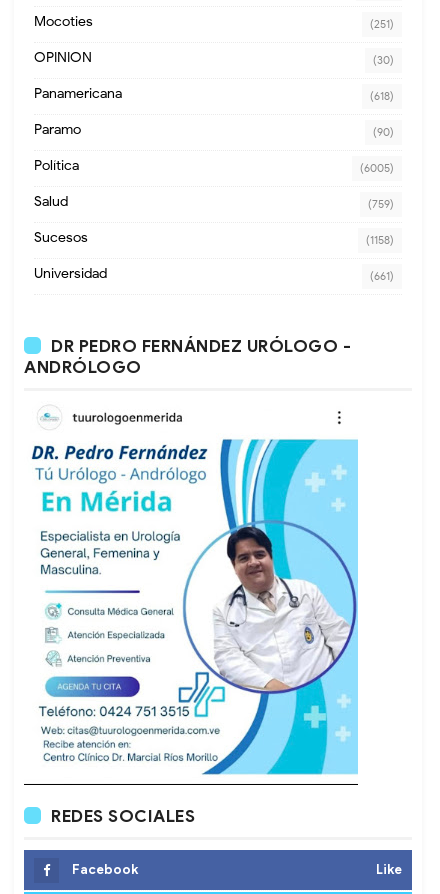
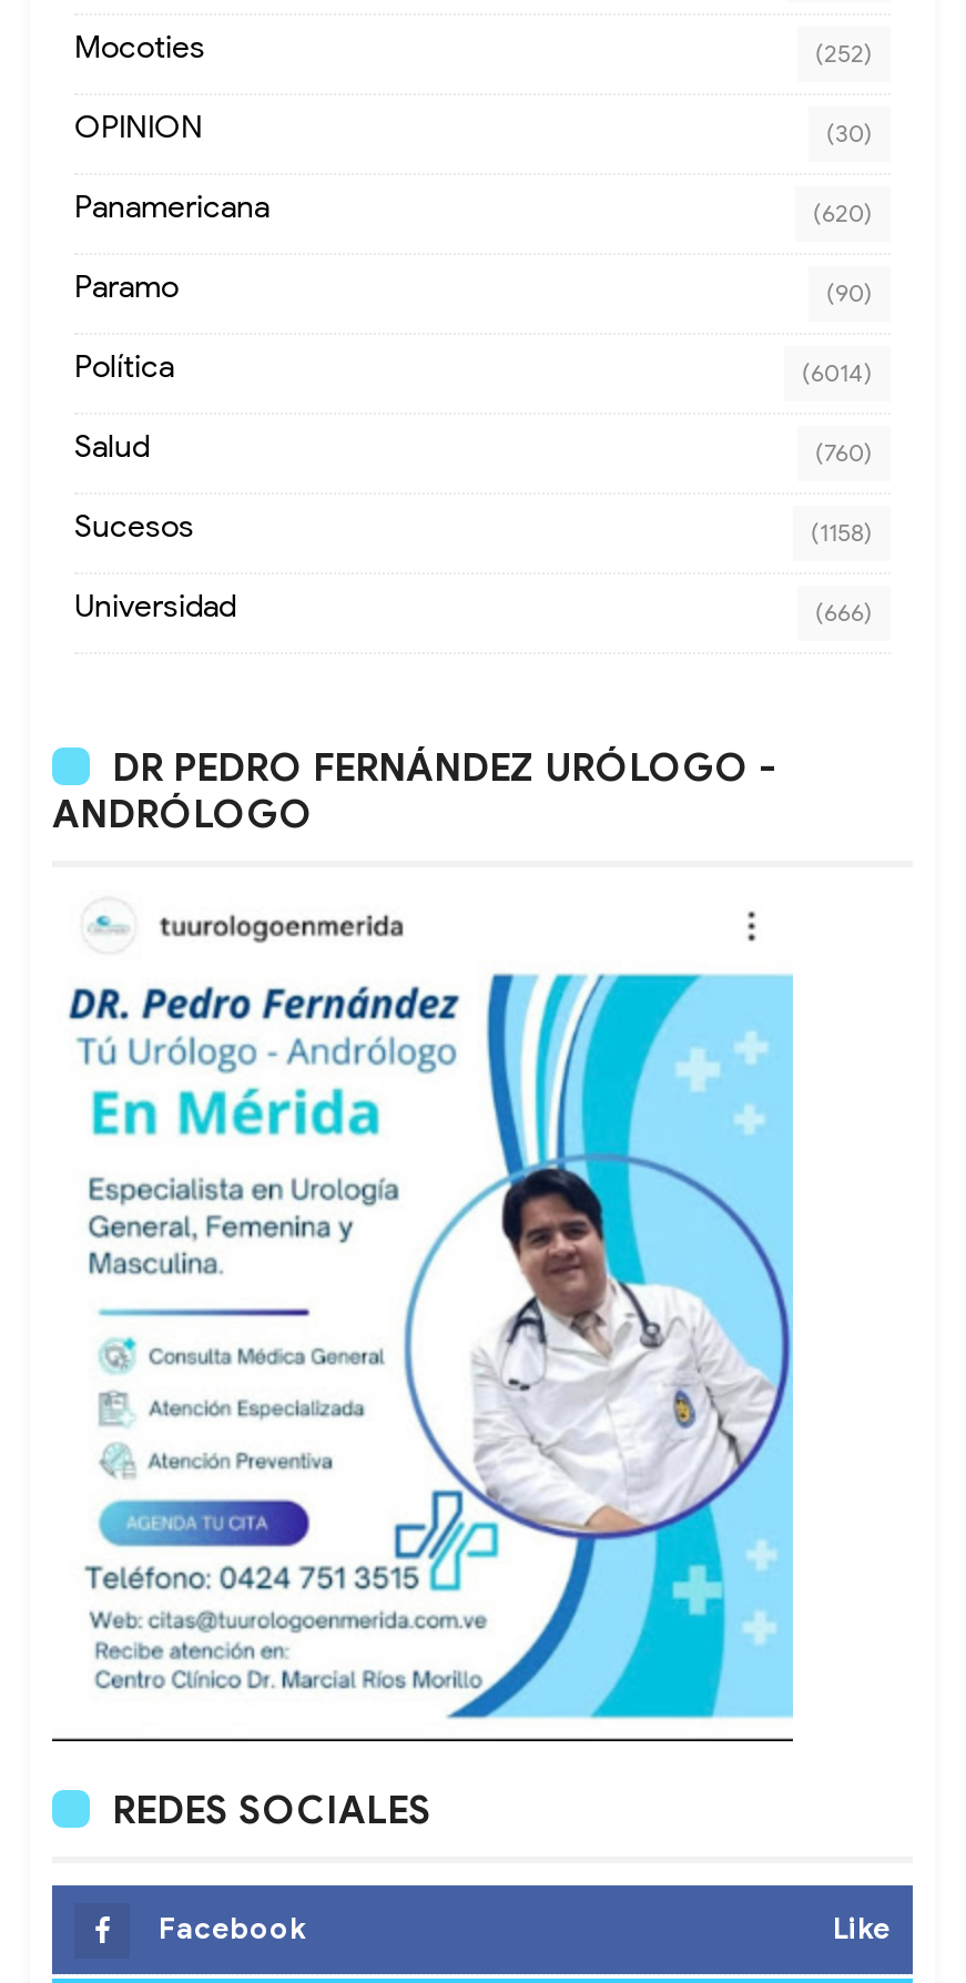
[370,17,394,31] (251) -> [815,38,873,69] (252)
[370,89,394,103] (618) -> [813,198,873,229] (620)
[360,161,394,175] (6005) -> [802,357,873,388] (6014)
[368,197,394,211] (759) -> [815,437,873,468] (760)
[370,269,394,283] (661) -> [815,597,873,628] (666)

